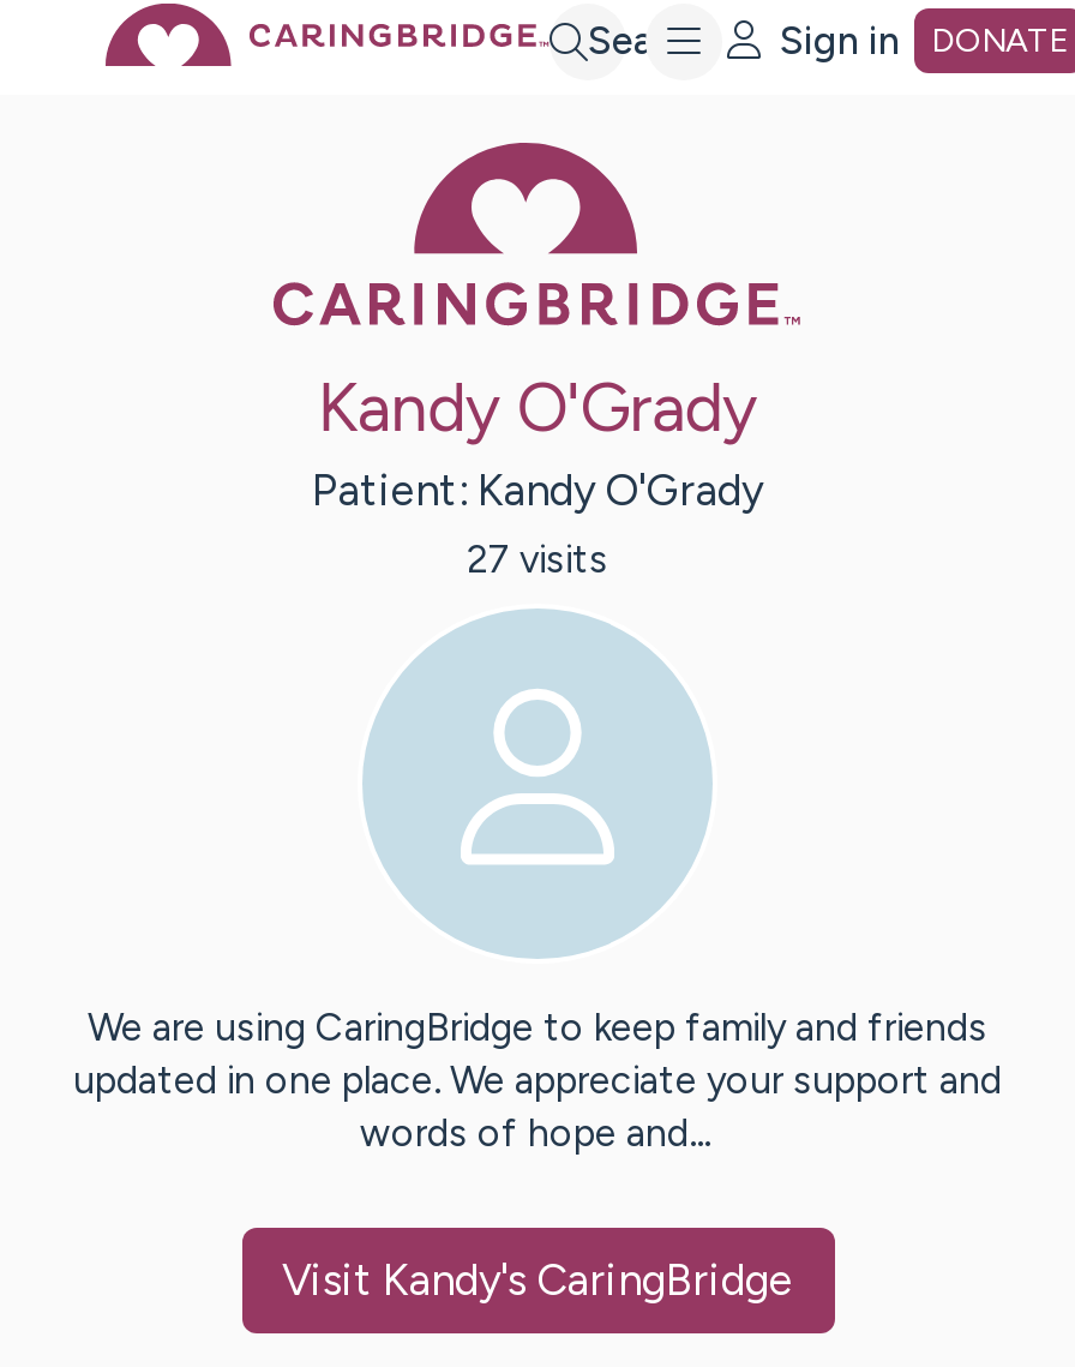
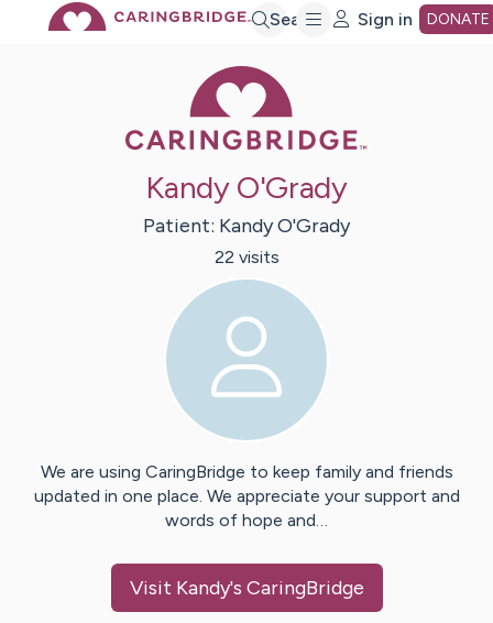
[467,537,608,583] 27 visits -> [214,247,279,268] 22 visits

